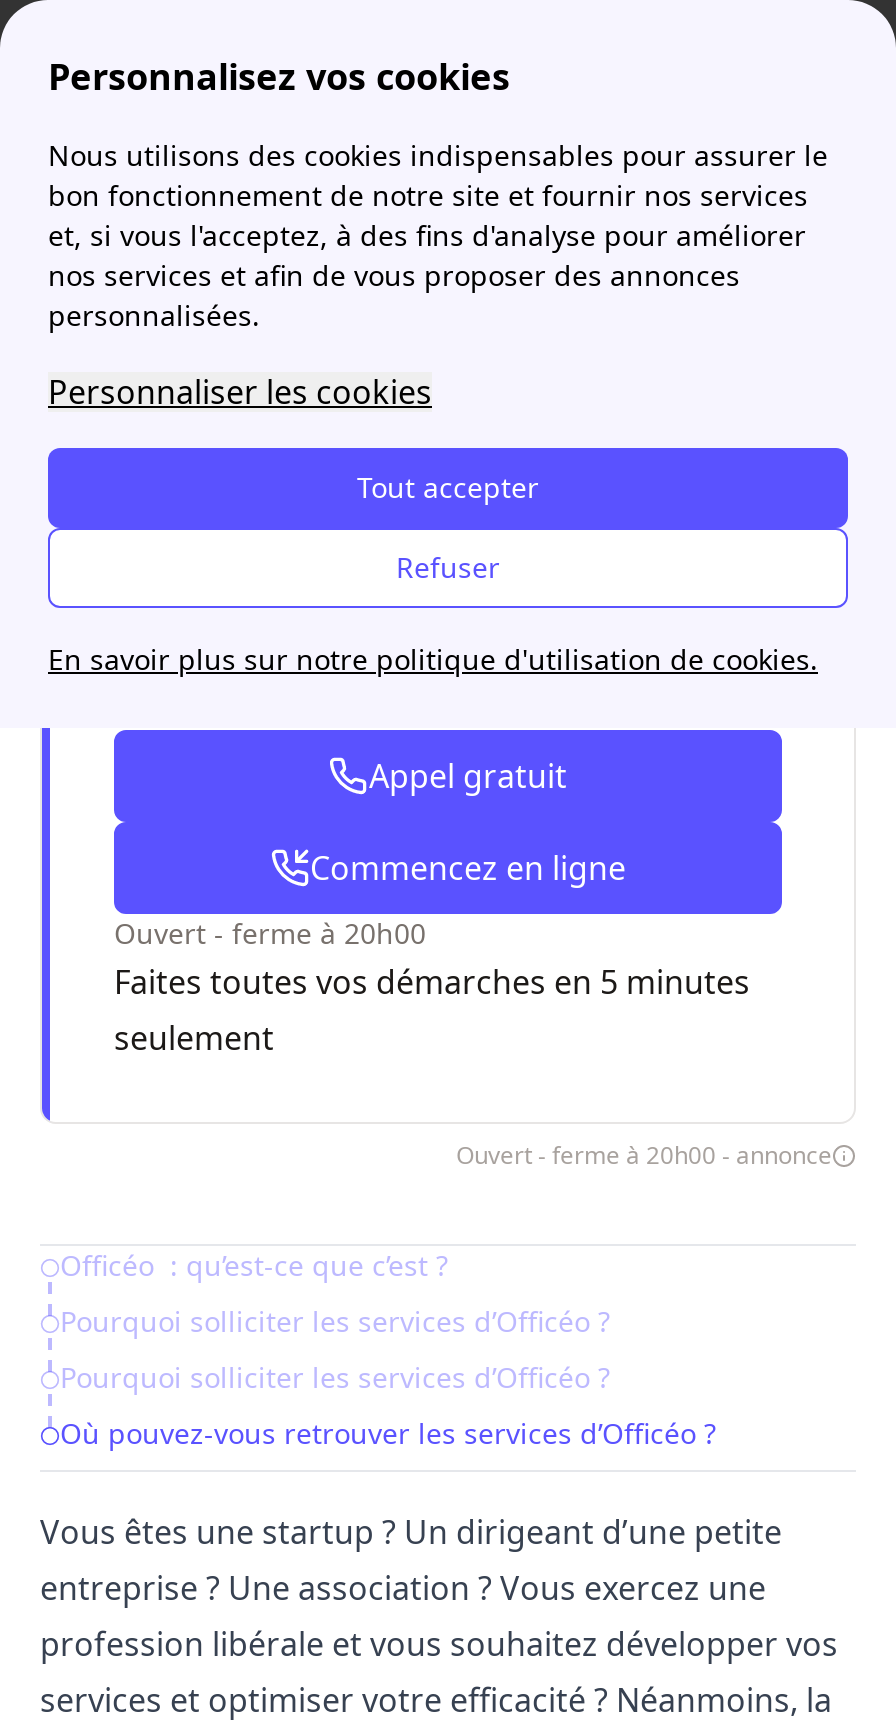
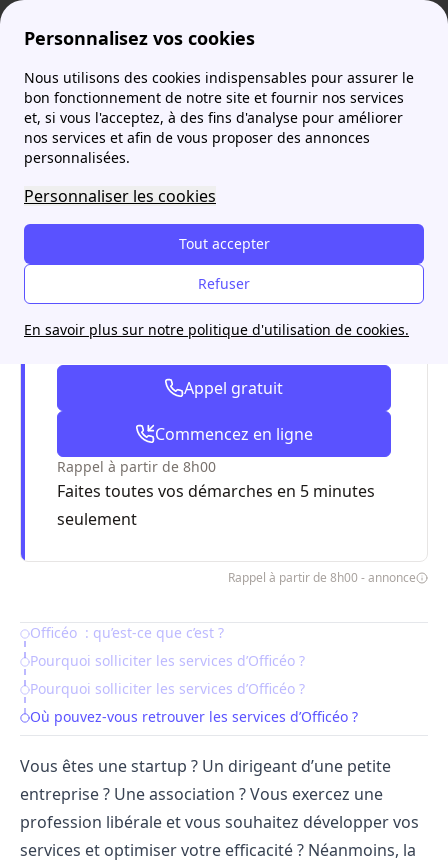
[114,914,426,952] Ouvert - ferme à 20h00 -> [57,457,216,476] Rappel à partir de 8h00
[456,1138,832,1172] Ouvert - ferme à 20h00 - annonce -> [228,569,416,586] Rappel à partir de 8h00 - annonce

